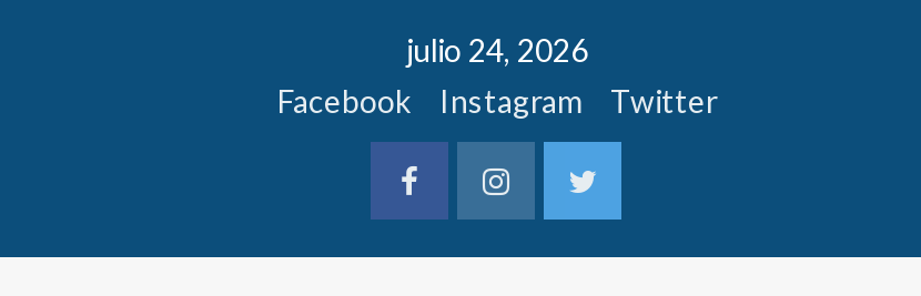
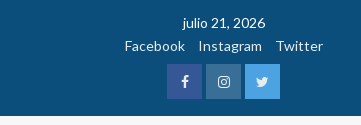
[406,31,588,69] julio 24, 2026 -> [183,14,265,31] julio 21, 2026

